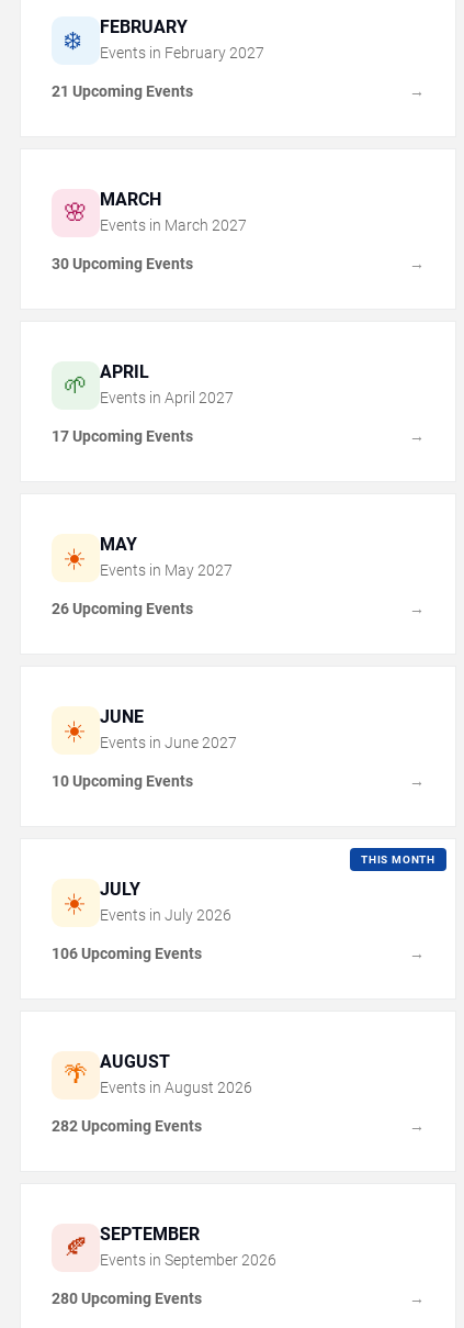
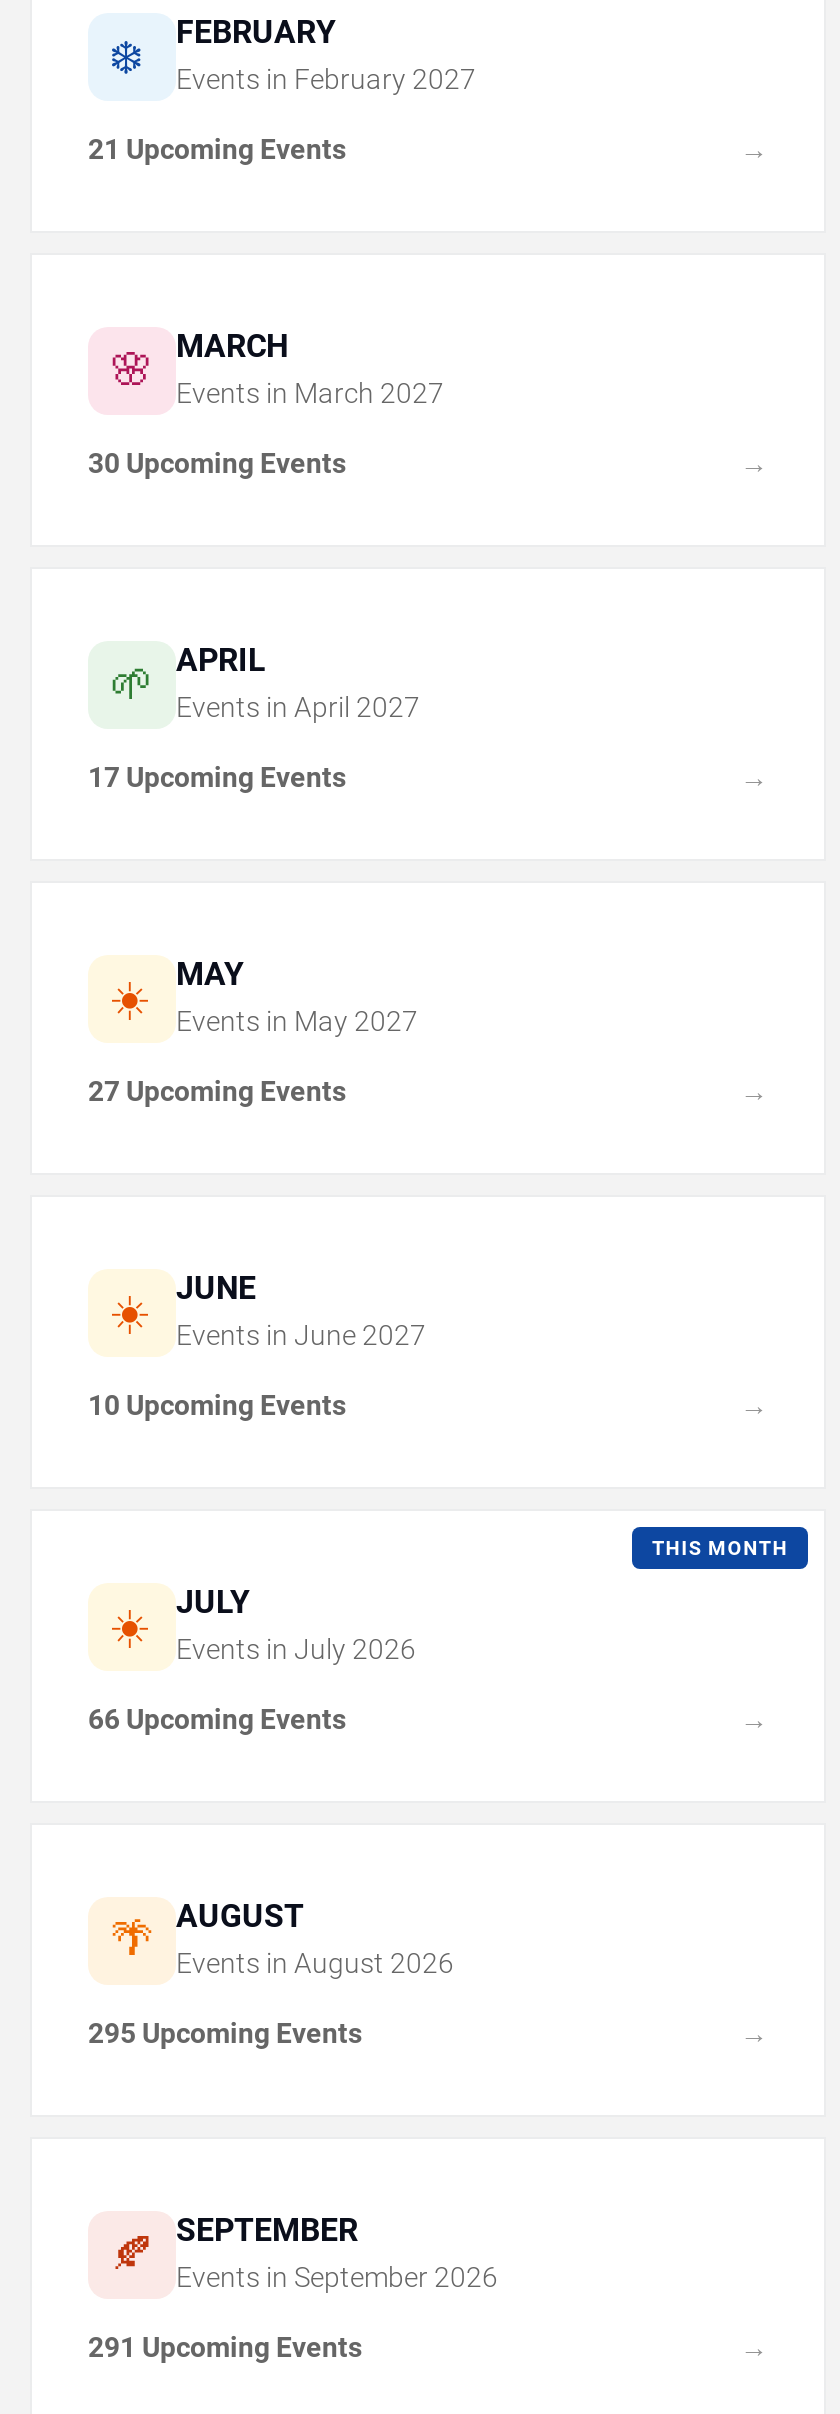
[52,599,193,617] 26 Upcoming Events -> [88,1074,346,1106] 27 Upcoming Events
[52,944,202,962] 106 Upcoming Events -> [88,1702,346,1734] 66 Upcoming Events
[52,1117,202,1134] 282 Upcoming Events -> [88,2016,362,2048] 295 Upcoming Events
[52,1289,202,1307] 280 Upcoming Events -> [88,2330,362,2362] 291 Upcoming Events

